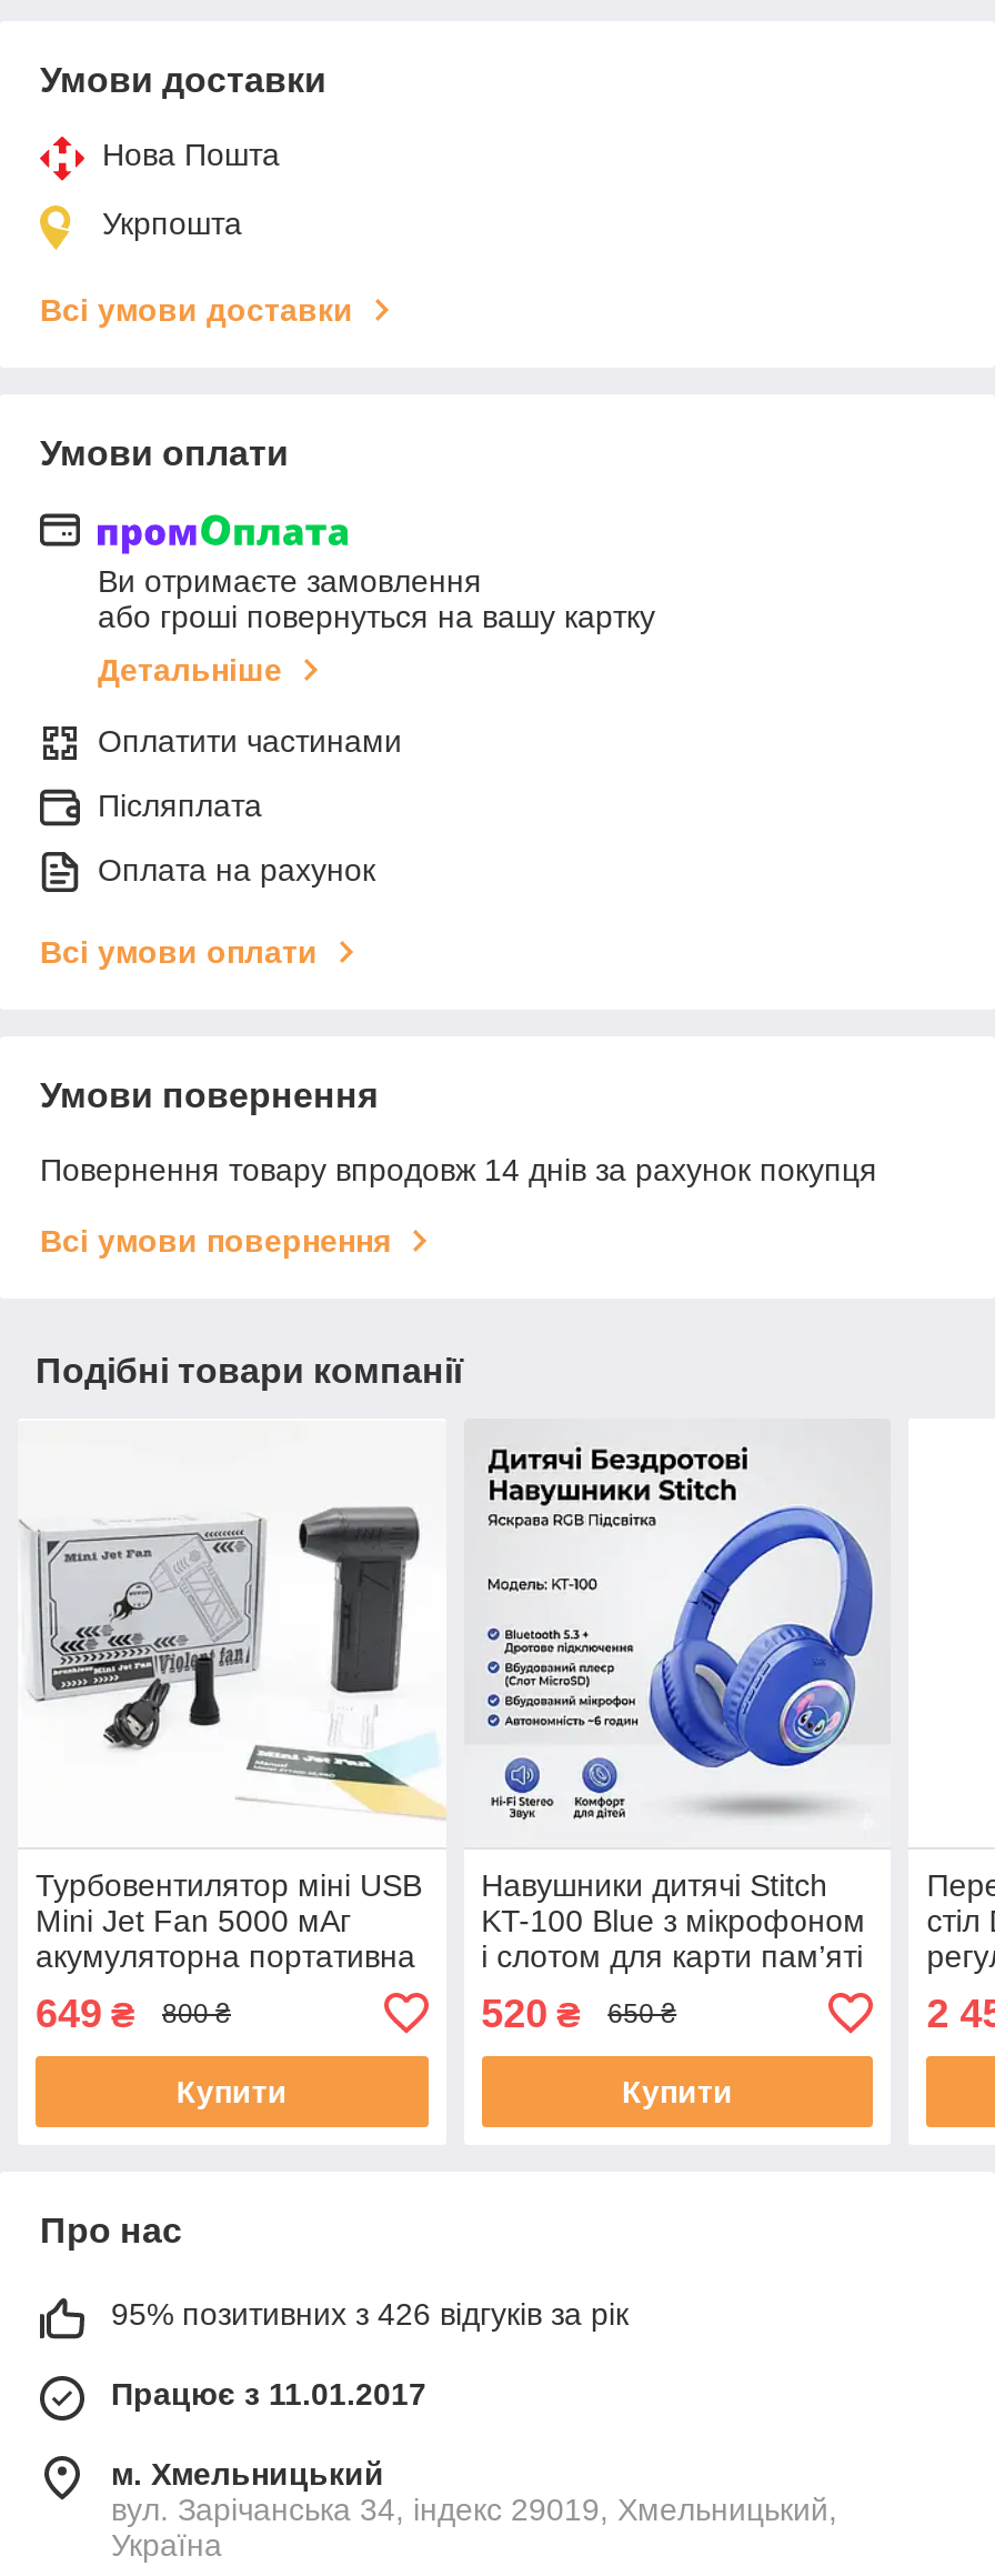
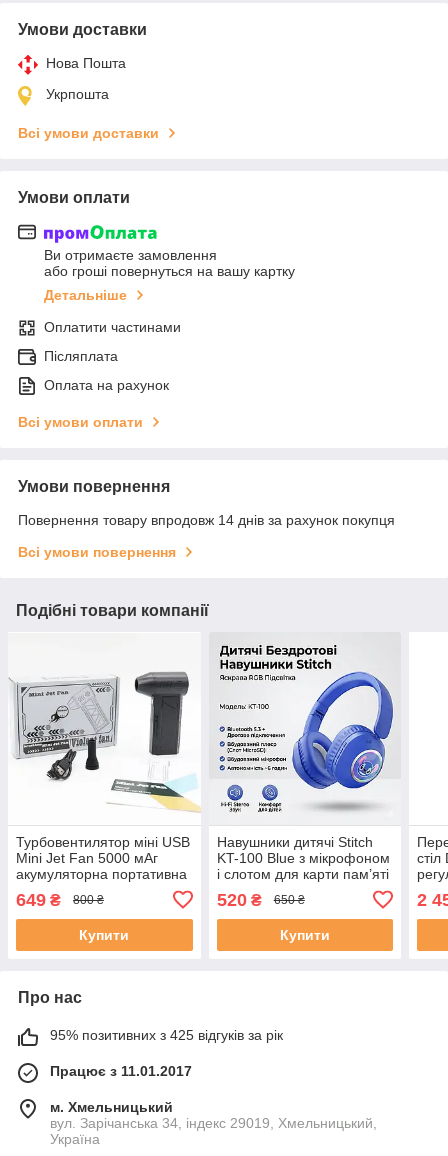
[111,2296,629,2331] 95% позитивних з 426 відгуків за рік -> [50,1027,283,1043] 95% позитивних з 425 відгуків за рік

